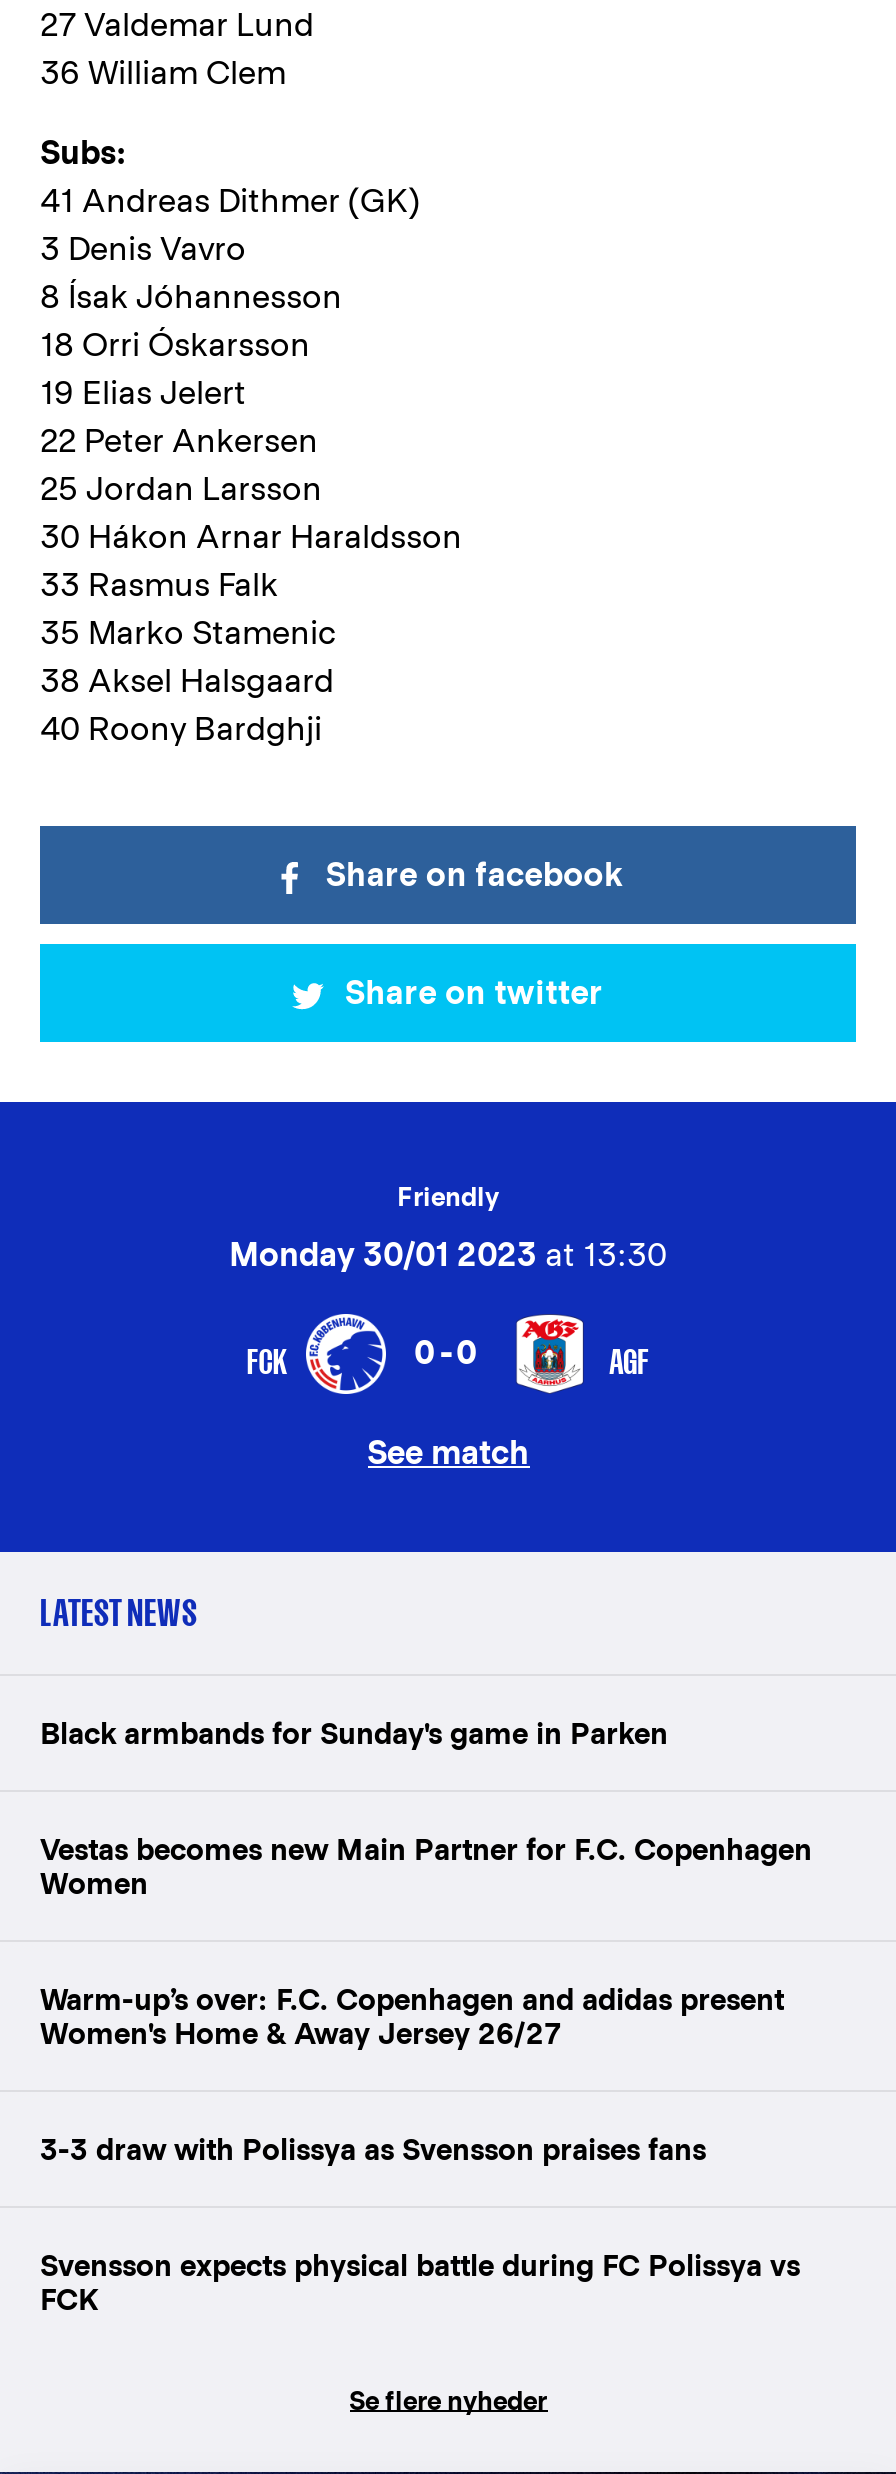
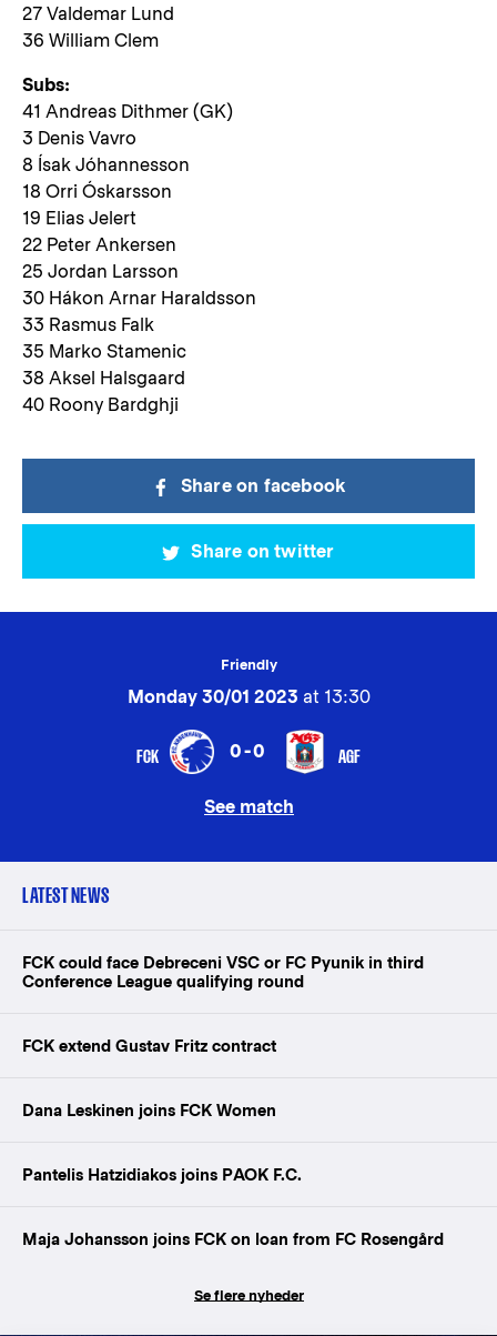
[40,1716,668,1750] Black armbands for Sunday's game in Parken -> [22,953,424,991] FCK could face Debreceni VSC or FC Pyunik in third | Conference League qualifying round
[40,1832,812,1900] Vestas becomes new Main Partner for F.C. Copenhagen | Women -> [22,1036,276,1055] FCK extend Gustav Fritz contract
[40,1982,784,2050] Warm-up’s over: F.C. Copenhagen and adidas present | Women's Home & Away Jersey 26/27 -> [22,1101,276,1119] Dana Leskinen joins FCK Women
[40,2132,706,2166] 3-3 draw with Polissya as Svensson praises fans -> [22,1165,302,1184] Pantelis Hatzidiakos joins PAOK F.C.
[40,2248,800,2316] Svensson expects physical battle during FC Polissya vs | FCK -> [22,1229,444,1248] Maja Johansson joins FCK on loan from FC Rosengård

